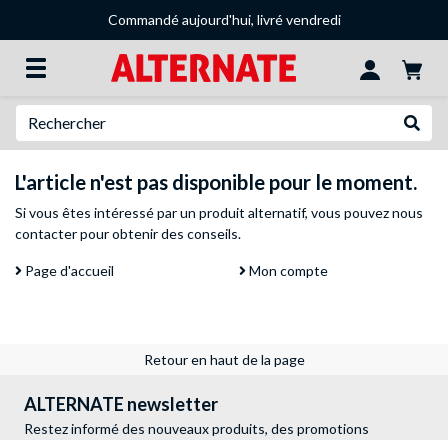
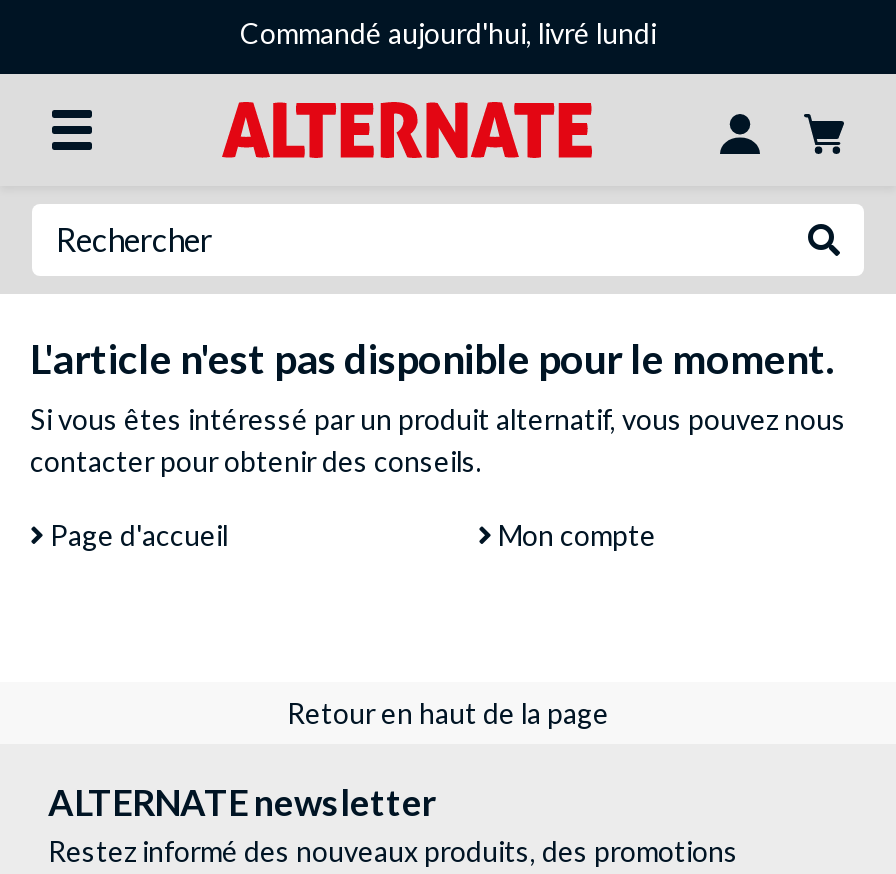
[107,11,340,28] Commandé aujourd'hui, livré vendredi -> [240,16,656,50] Commandé aujourd'hui, livré lundi

